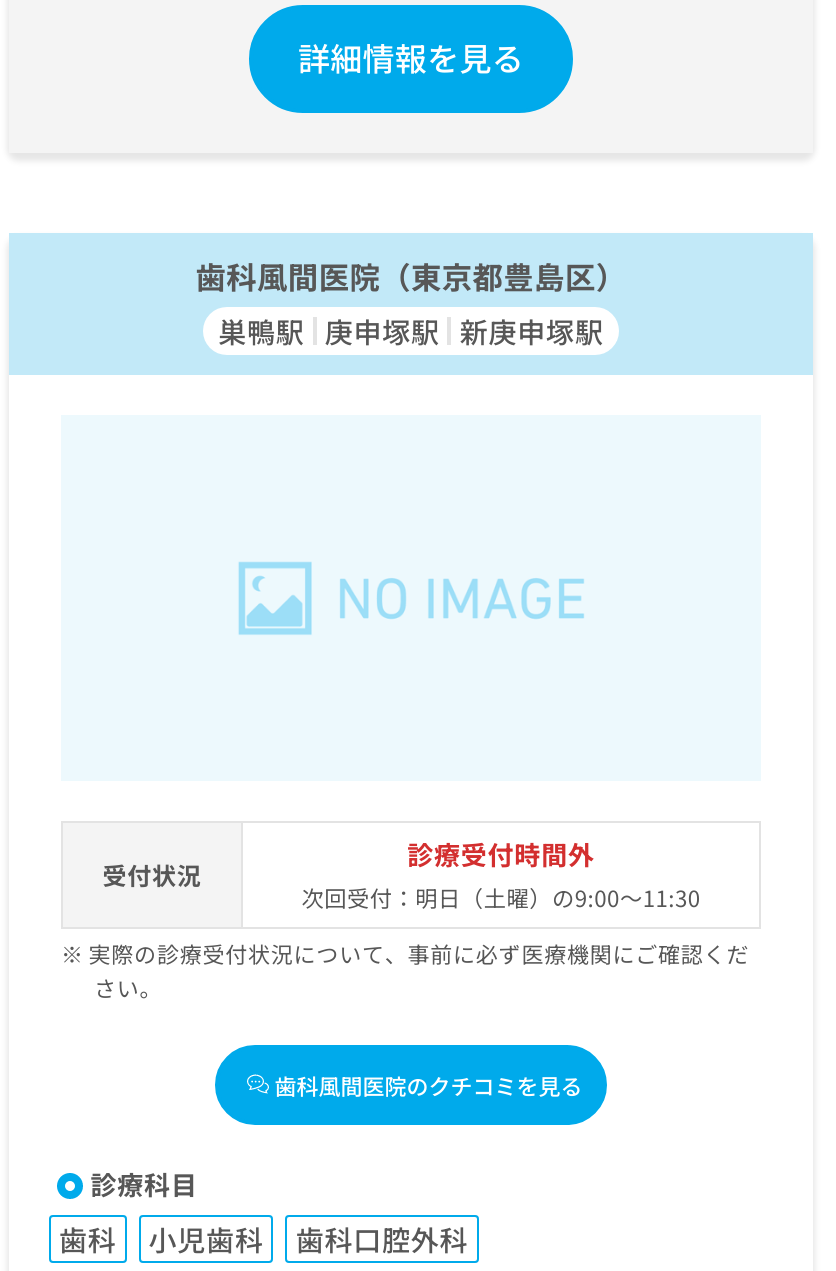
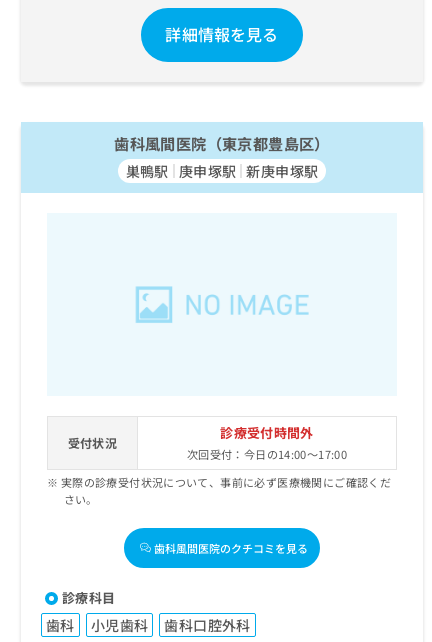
[301,882,701,914] 次回受付：明日（土曜）の9:00～11:30 -> [187,446,347,462] 次回受付：今日の14:00～17:00

